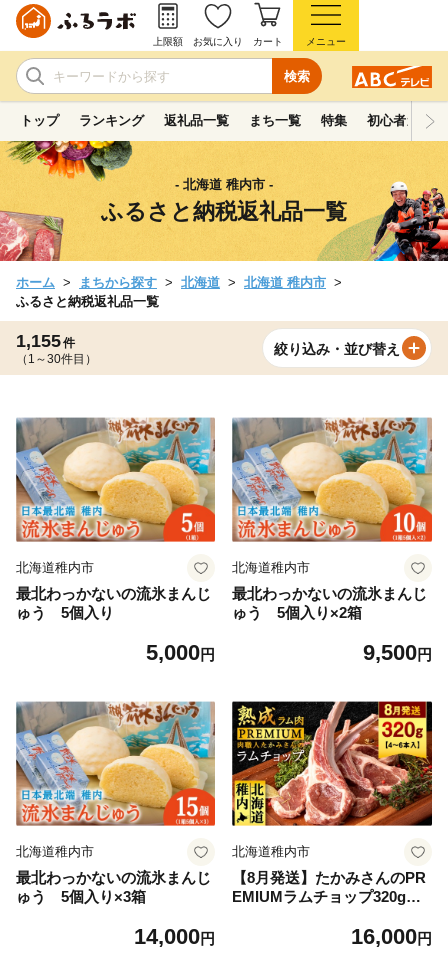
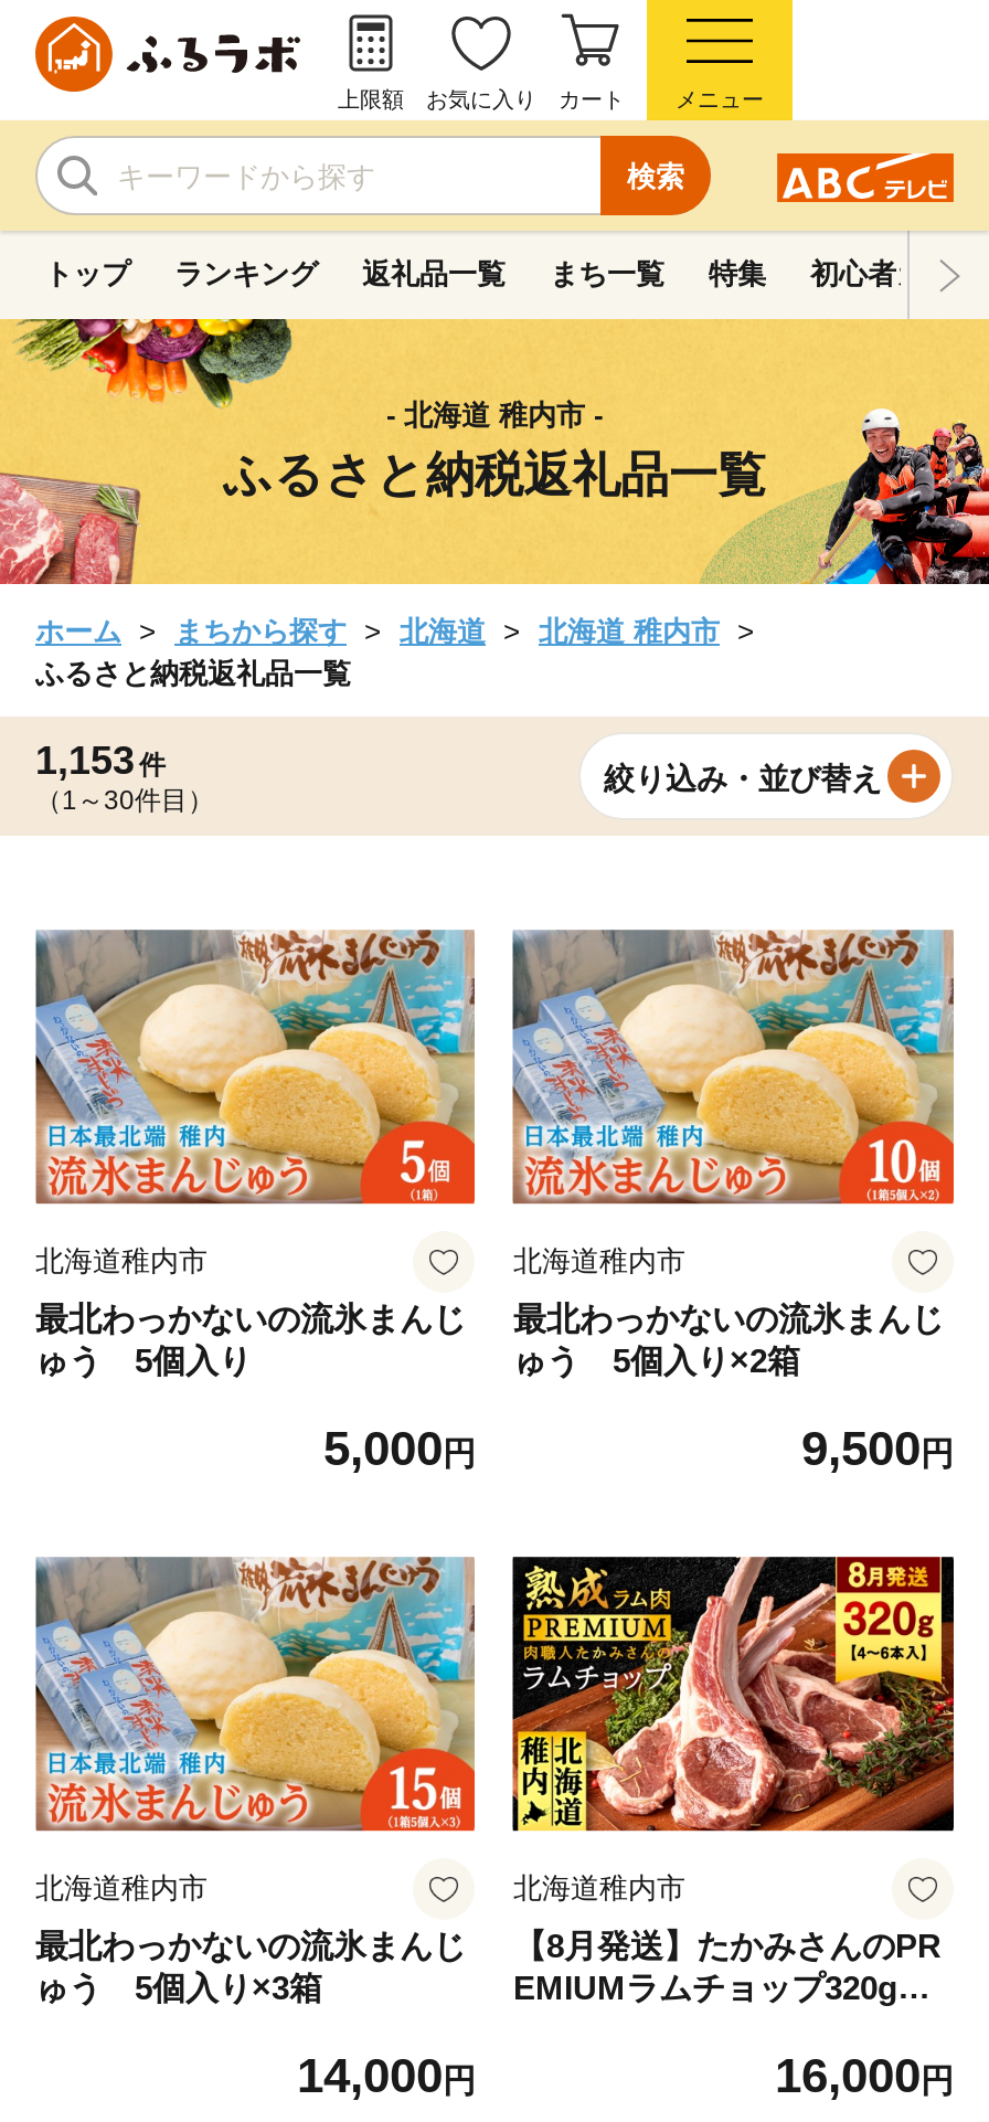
[16,331,75,351] 1,155 件 -> [35,739,166,783] 1,153 件

